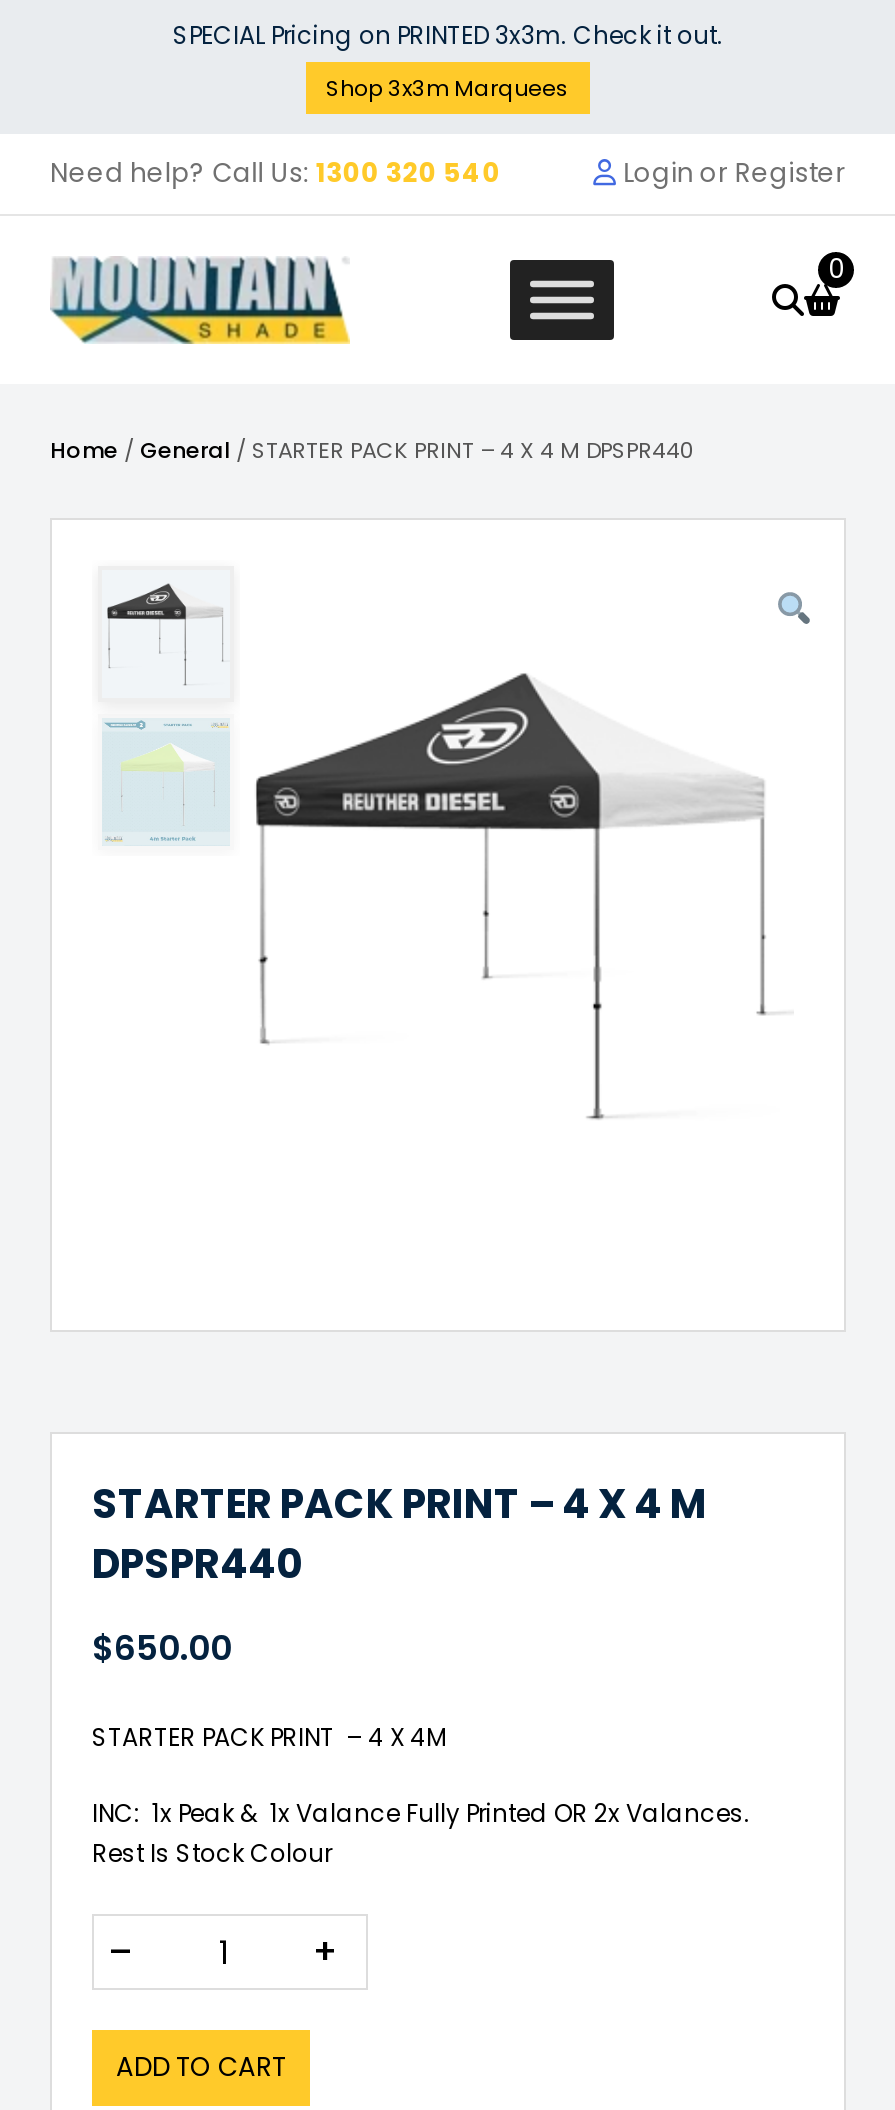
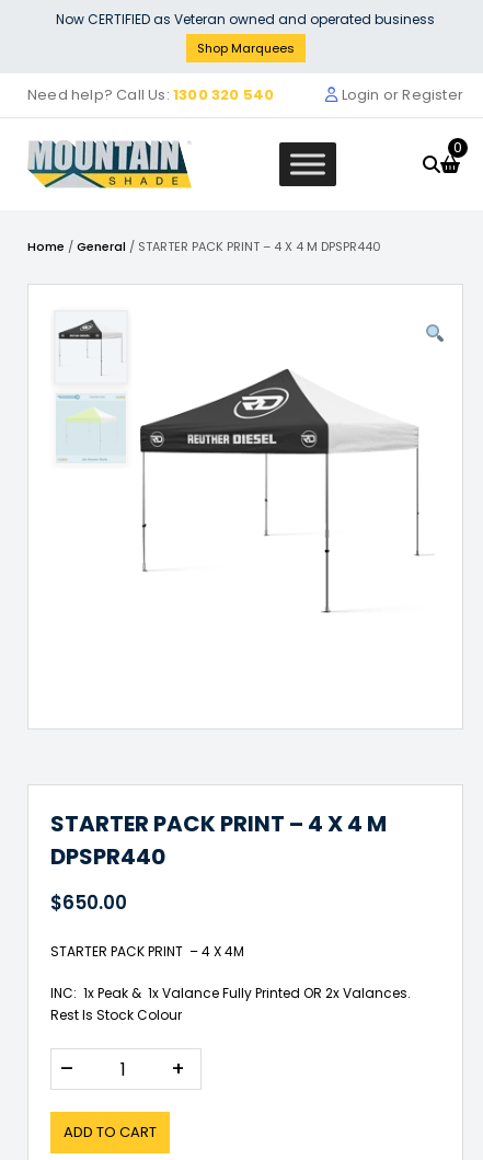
[173,18,723,52] SPECIAL Pricing on PRINTED 3x3m. Check it out. -> [56,10,435,28] Now CERTIFIED as Veteran owned and operated business
[326,72,570,104] Shop 3x3m Marquees -> [197,39,294,57] Shop Marquees

